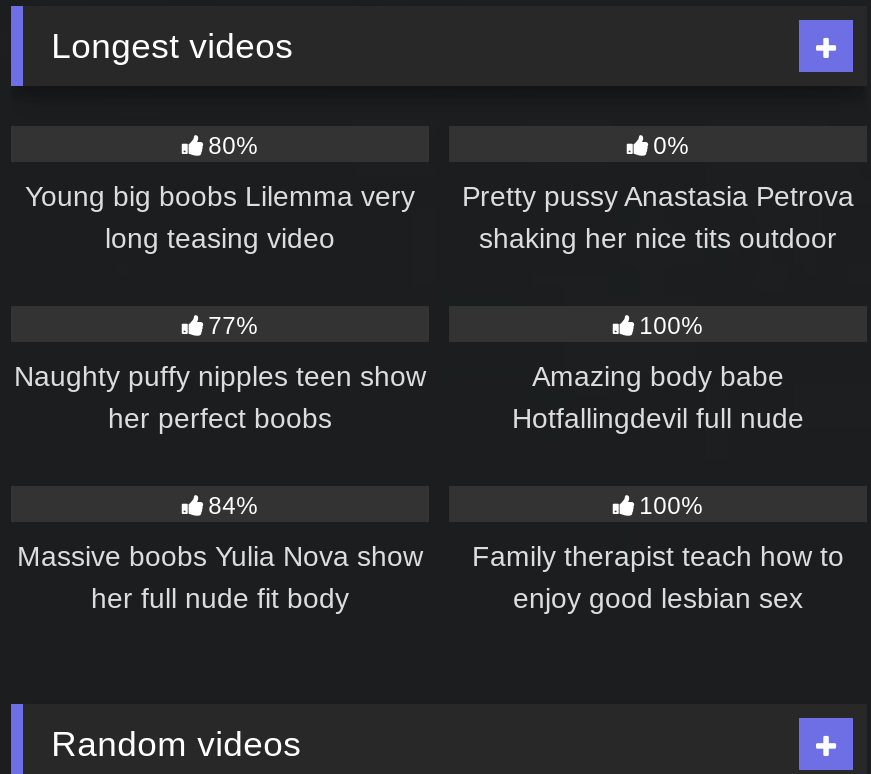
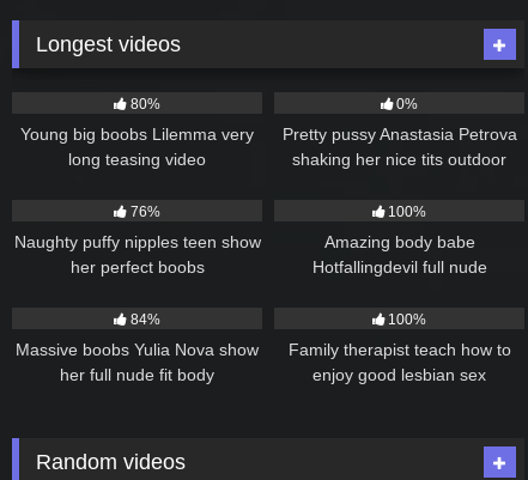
[208,312,258,340] 77% -> [130,203,160,220] 76%

